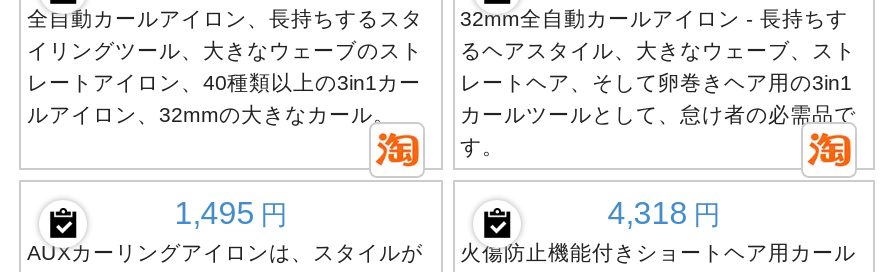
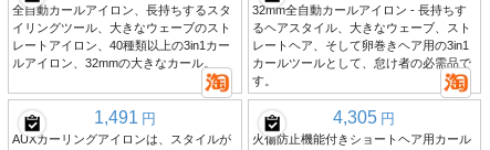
[175,197,287,231] 1,495 円 -> [94,109,156,127] 1,491 円
[607,197,719,231] 4,318 円 -> [333,109,395,127] 4,305 円

